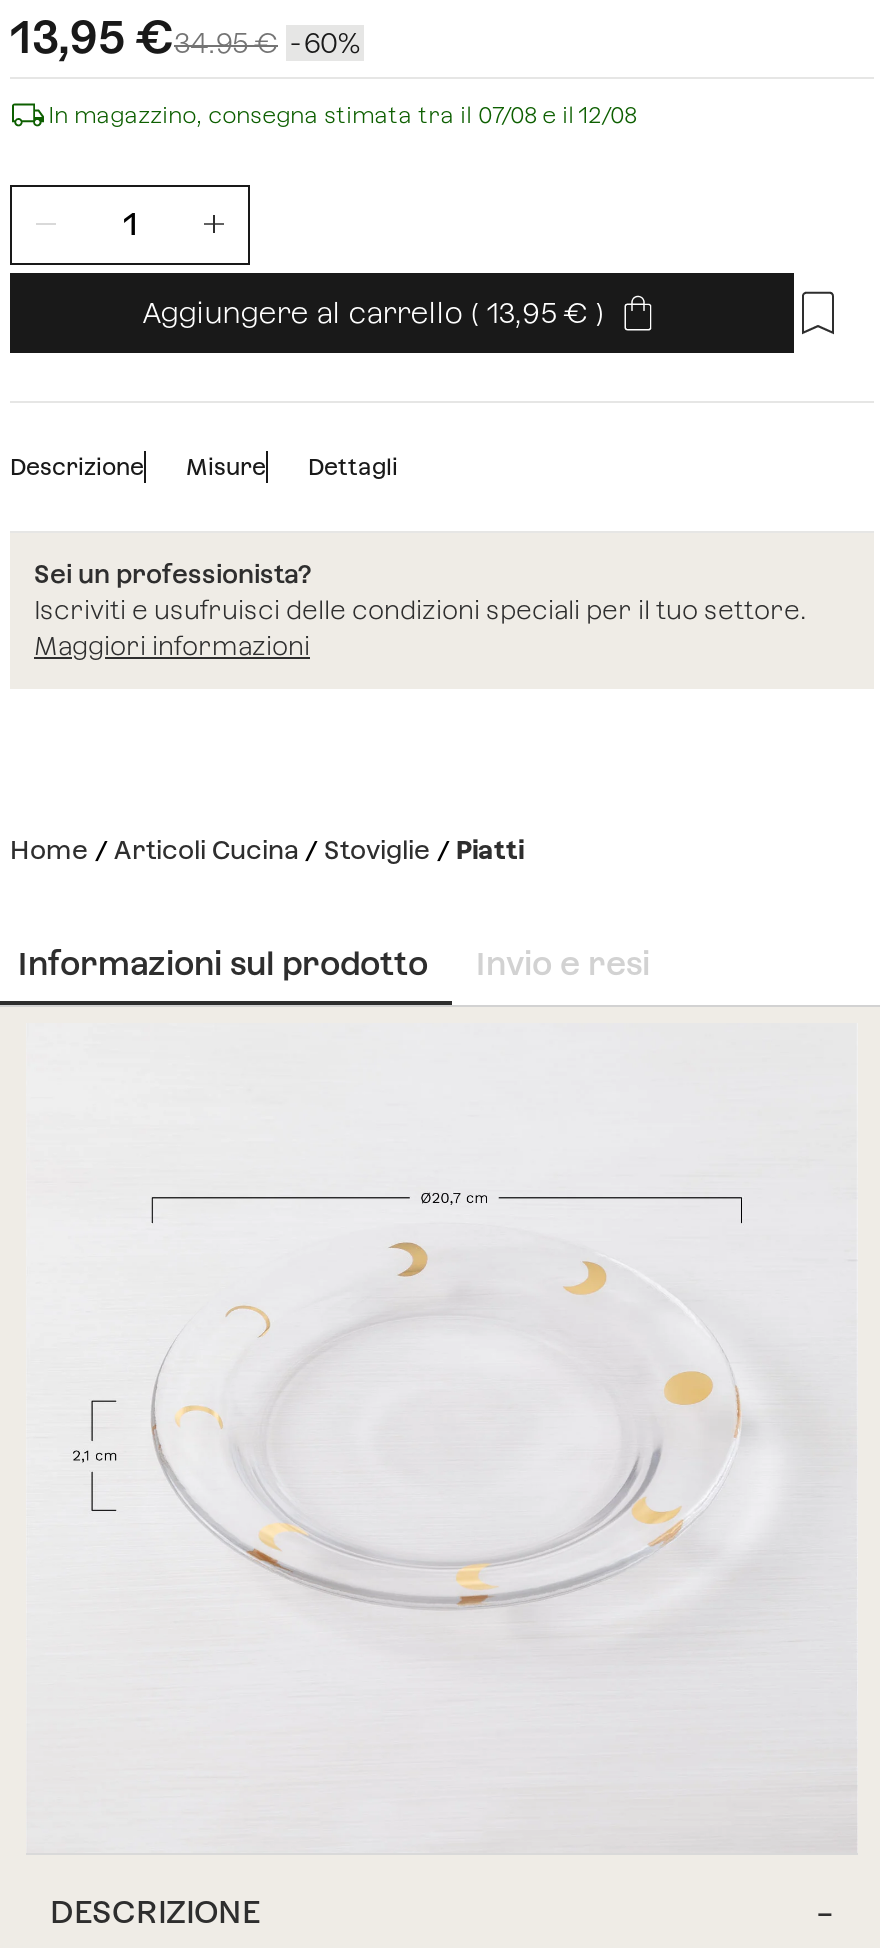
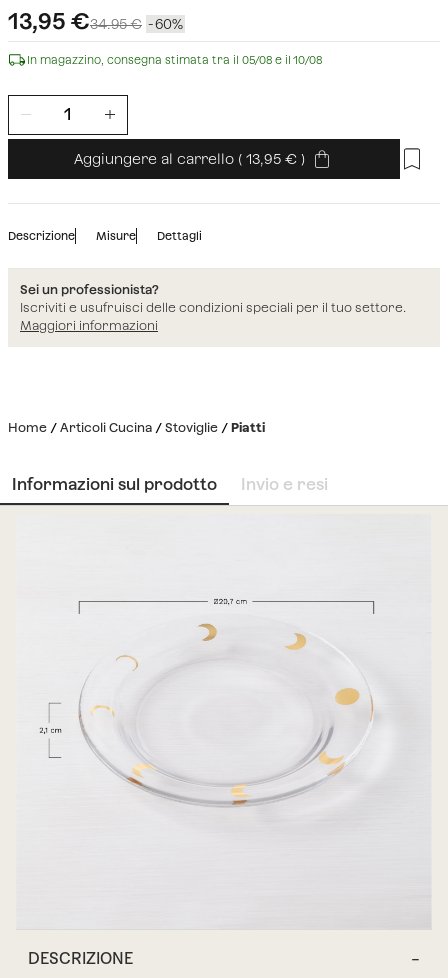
[48,101,636,129] In magazzino, consegna stimata tra il 07/08 e il 12/08 -> [27,53,322,67] In magazzino, consegna stimata tra il 05/08 e il 10/08

